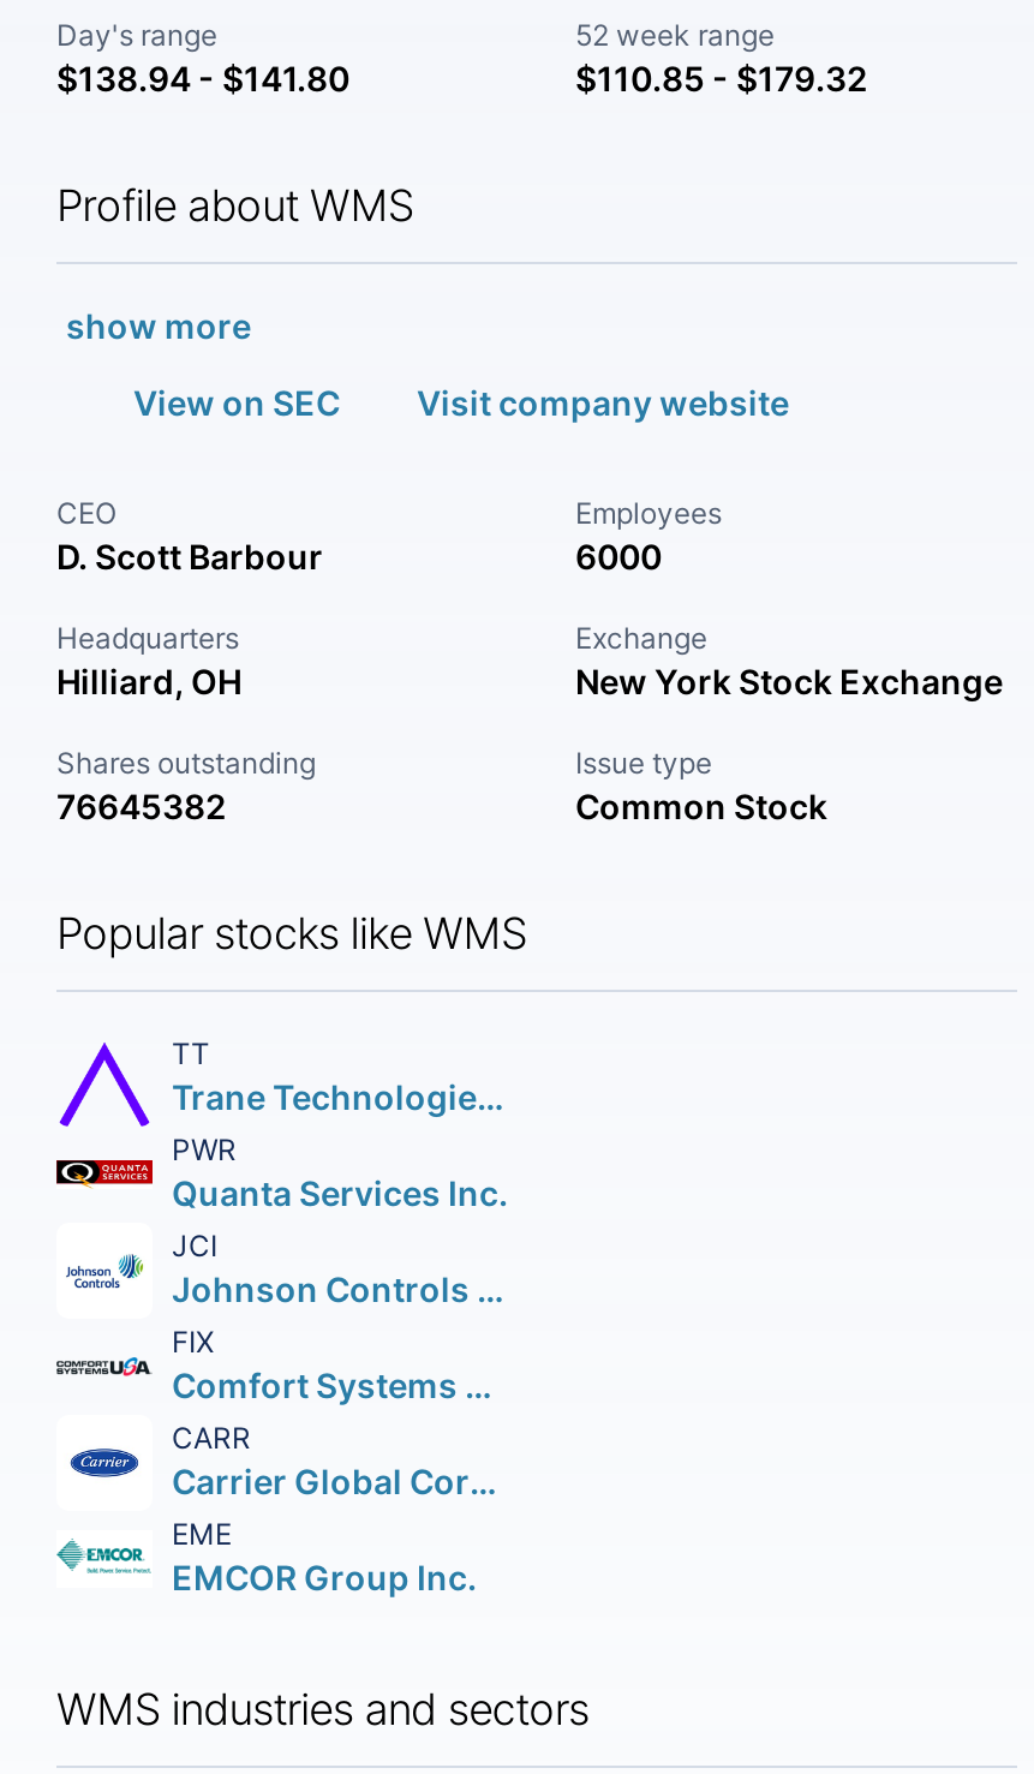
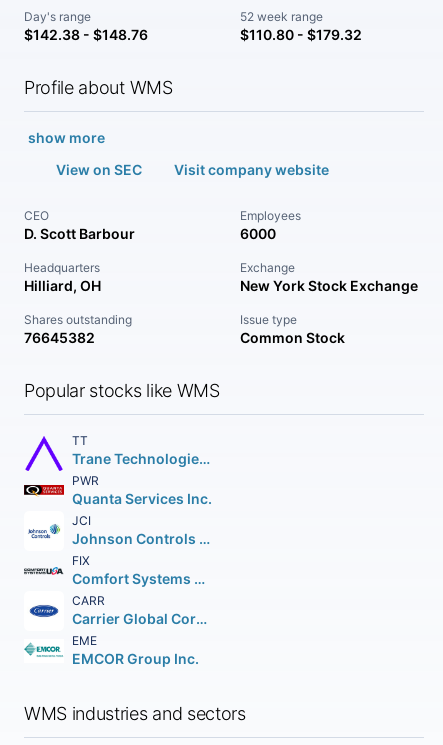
[56,58,349,98] $138.94 - $141.80 -> [24,26,148,43] $142.38 - $148.76
[575,58,868,98] $110.85 - $179.32 -> [240,26,362,43] $110.80 - $179.32

